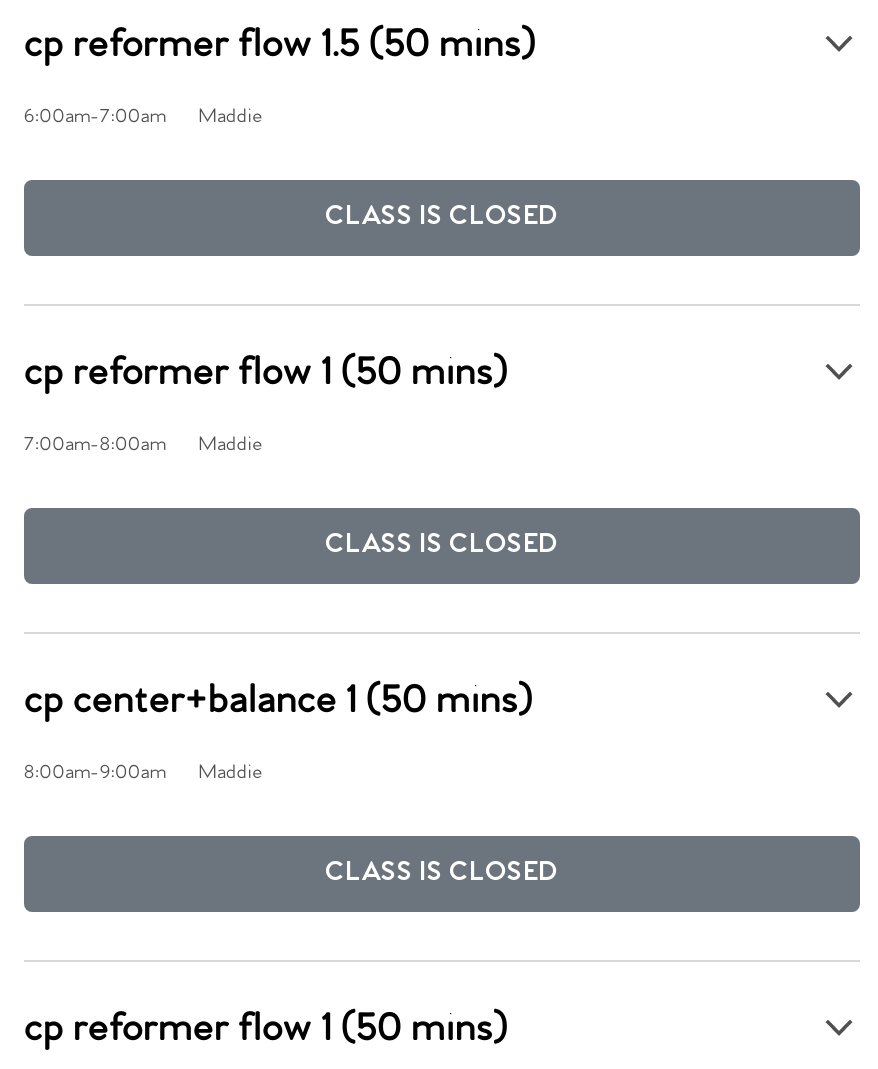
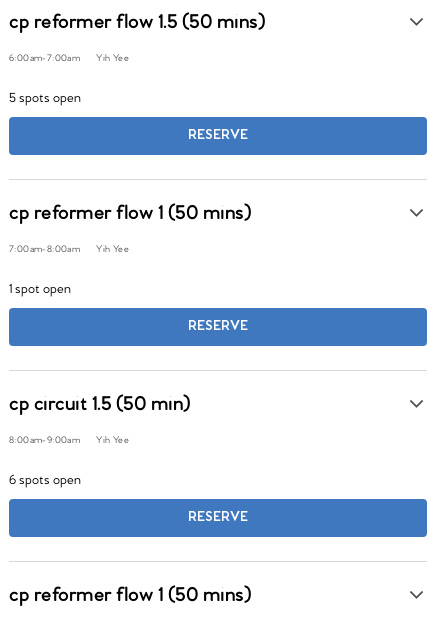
[198,104,559,234] Maddie | CLASS IS CLOSED -> [9,52,248,144] Yih Yee | 5 spots open | RESERVE
[24,432,559,726] Maddie | CLASS IS CLOSED | cp center+balance 1 (50 mins) -> [9,243,248,417] Yih Yee | 1 spot open | RESERVE | cp circuit 1.5 (50 min)
[198,760,559,890] Maddie | CLASS IS CLOSED -> [9,434,248,526] Yih Yee | 6 spots open | RESERVE

